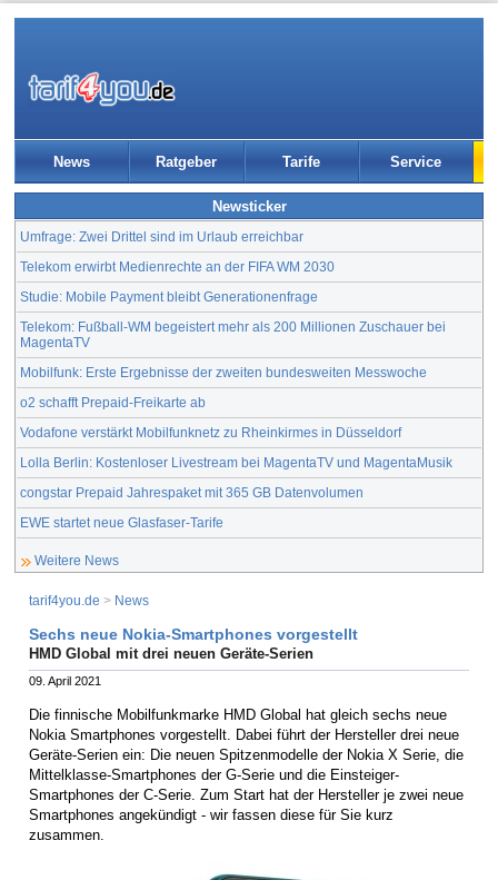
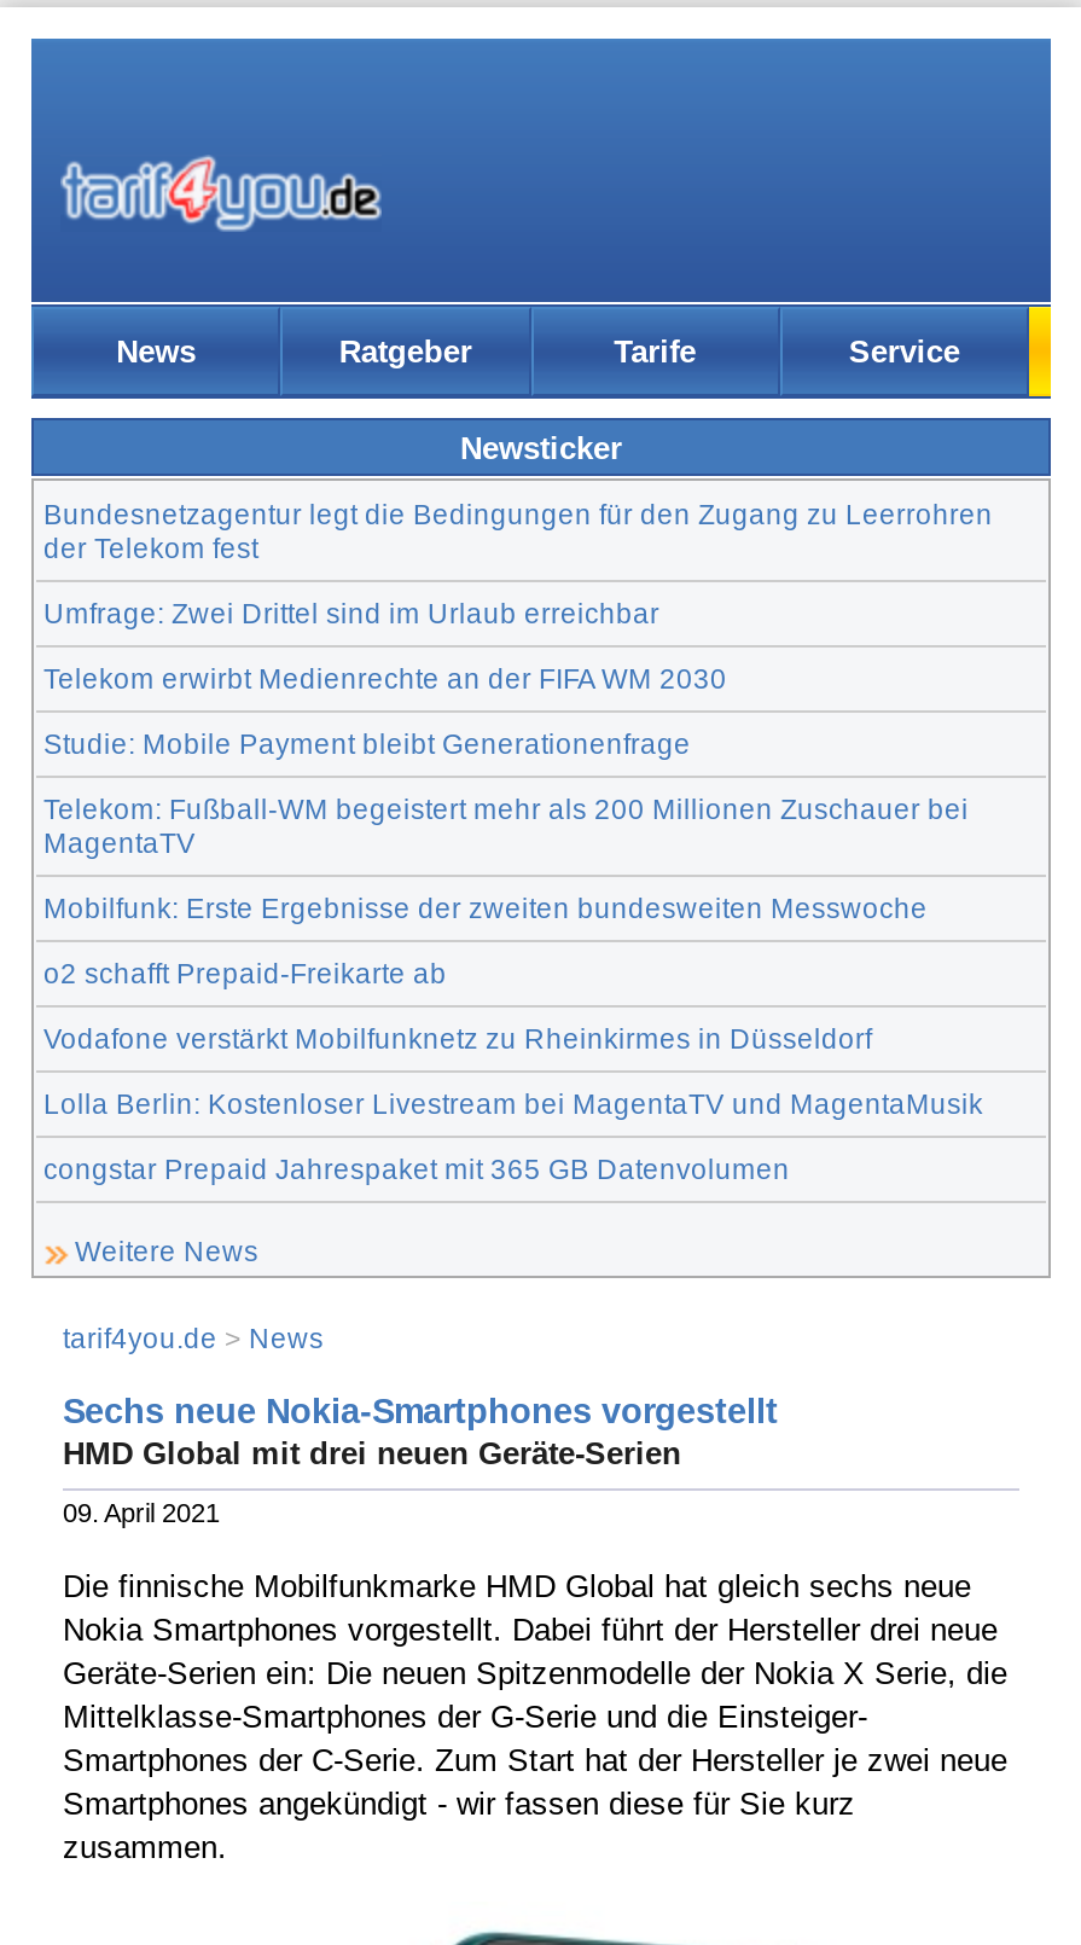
none -> [43,497,993,562] Bundesnetzagentur legt die Bedingungen für den Zugang zu Leerrohren | der Telekom fest
moved [20,229,452,499] -> [43,596,983,1183]: Umfrage: Zwei Drittel sind im Urlaub erreichbar | Telekom erwirbt Medienrechte an der FIFA WM 2030 | Studie: Mobile Payment bleibt Generationenfrage | ... | Lolla Berlin: Kostenloser Livestream bei MagentaTV und MagentaMusik | congstar Prepaid Jahrespaket mit 365 GB Datenvolumen
[20,515,223,529] EWE startet neue Glasfaser-Tarife -> none

